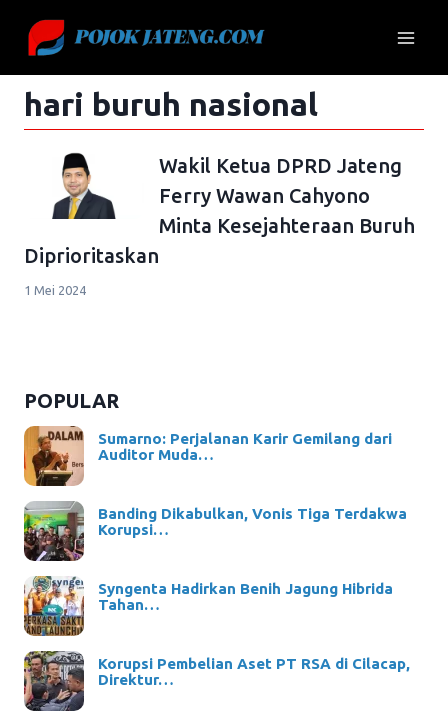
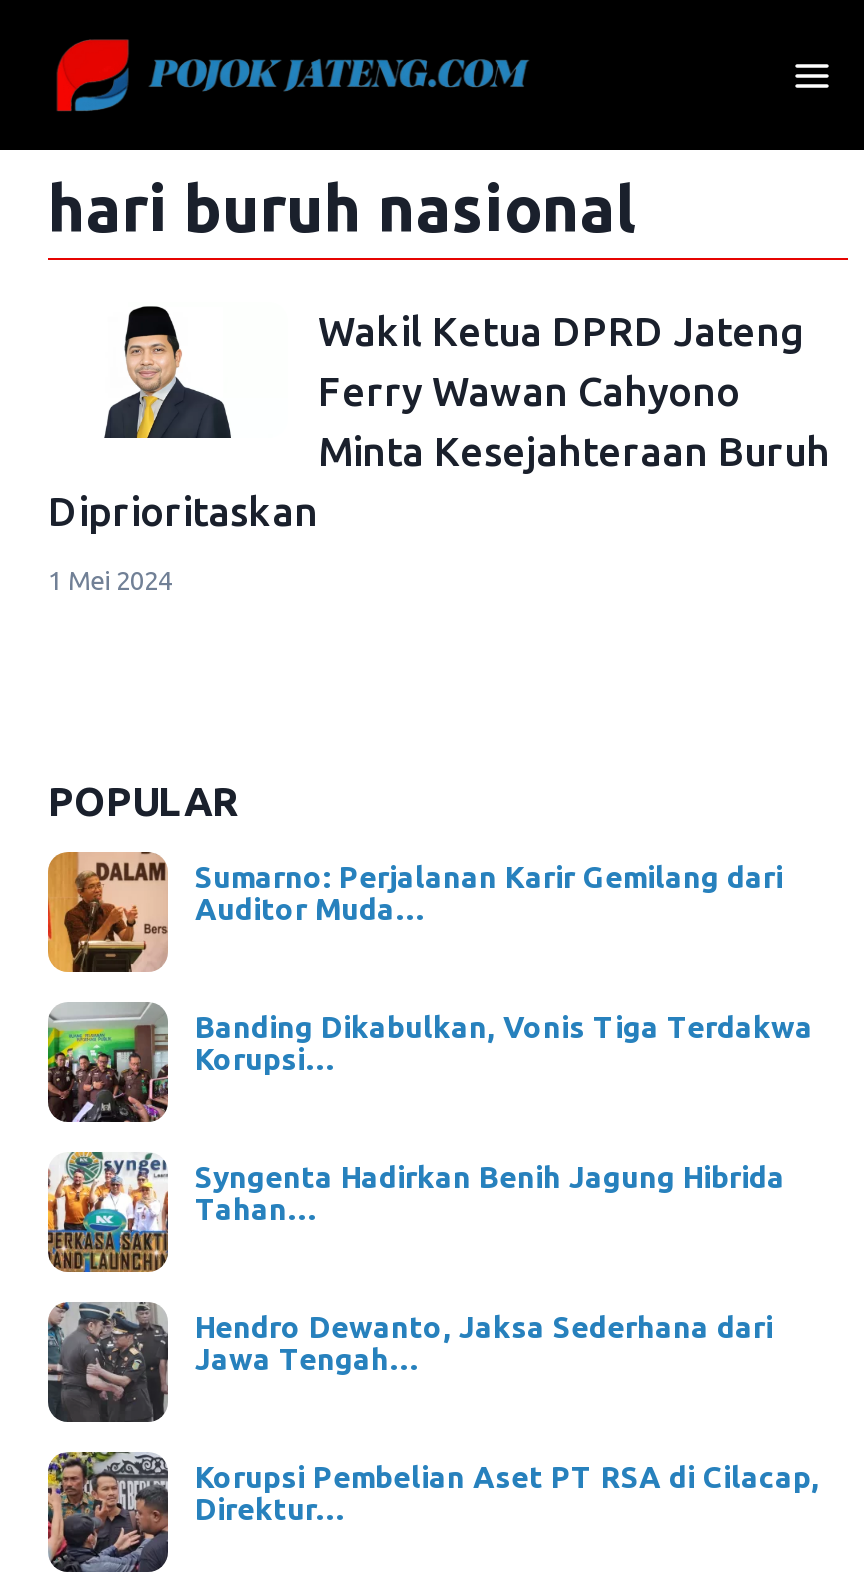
none -> [46,1302,773,1424] [image] | Hendro Dewanto, Jaksa Sederhana dari | Jawa Tengah…

